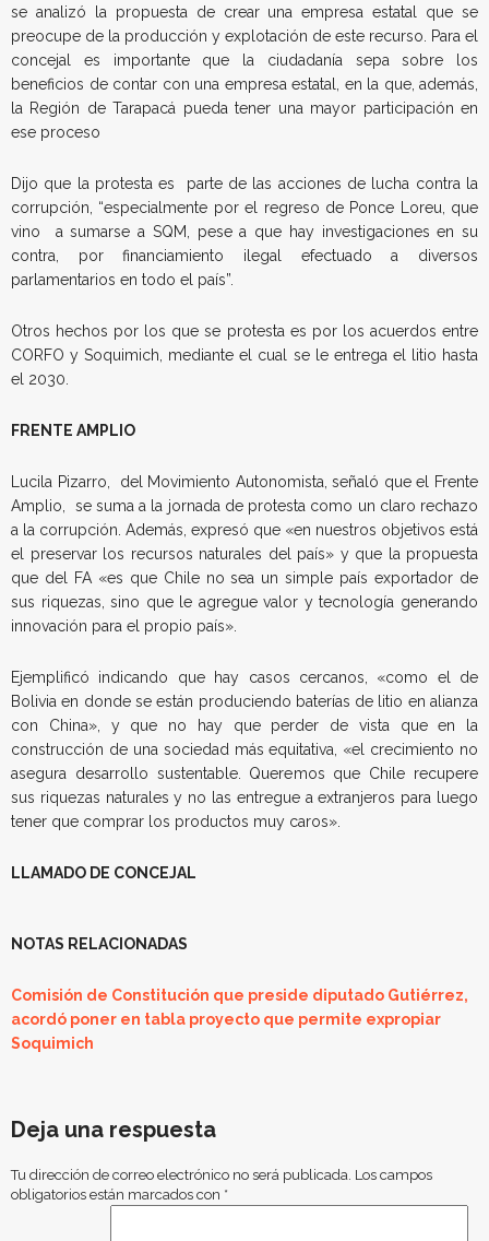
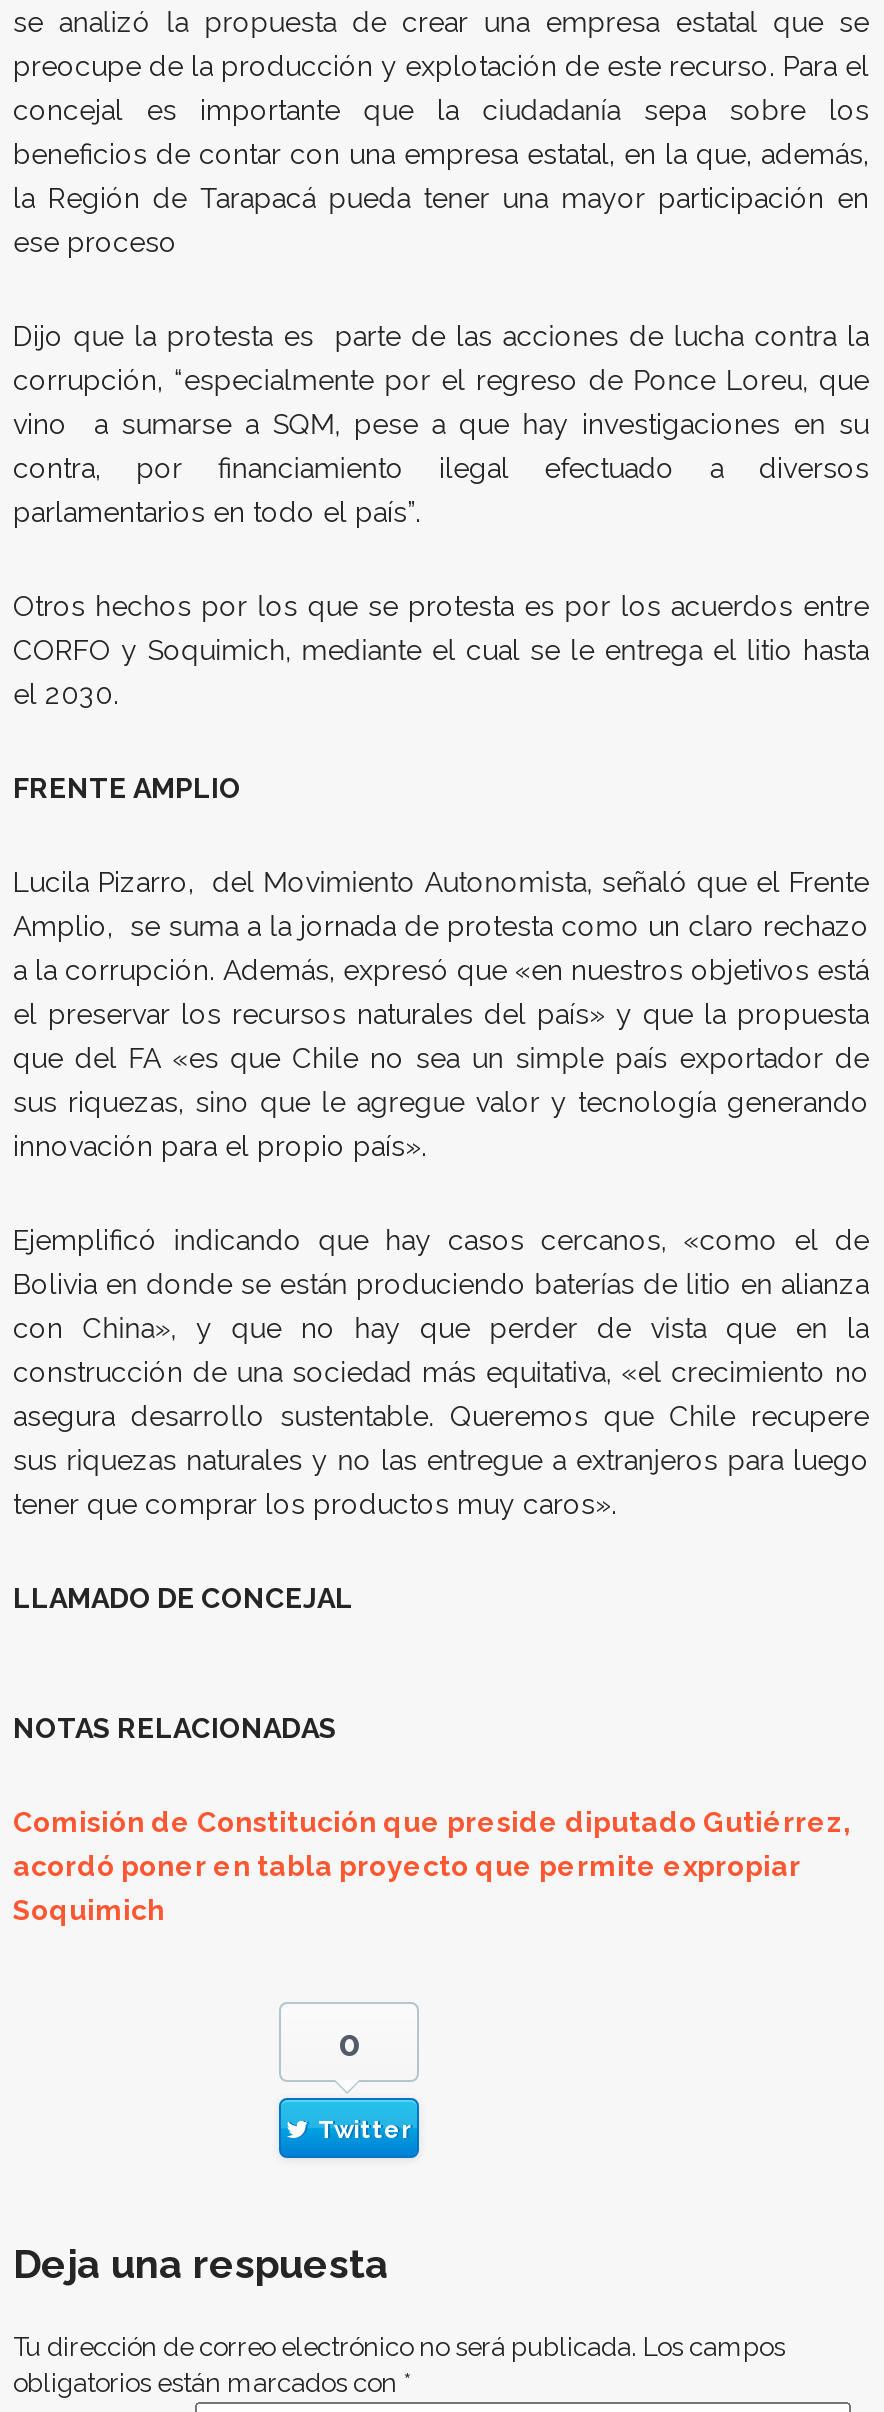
none -> [275,2000,421,2160] [image] | 0 | Twitter

